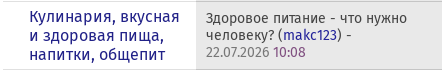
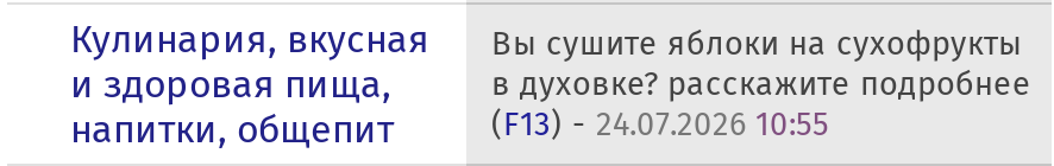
[206,10,407,61] Здоровое питание - что нужно | человеку? (makc123) - | 22.07.2026 10:08 -> [491,24,1031,145] Вы сушите яблоки на сухофрукты | в духовке? расскажите подробнее | (F13) - 24.07.2026 10:55

